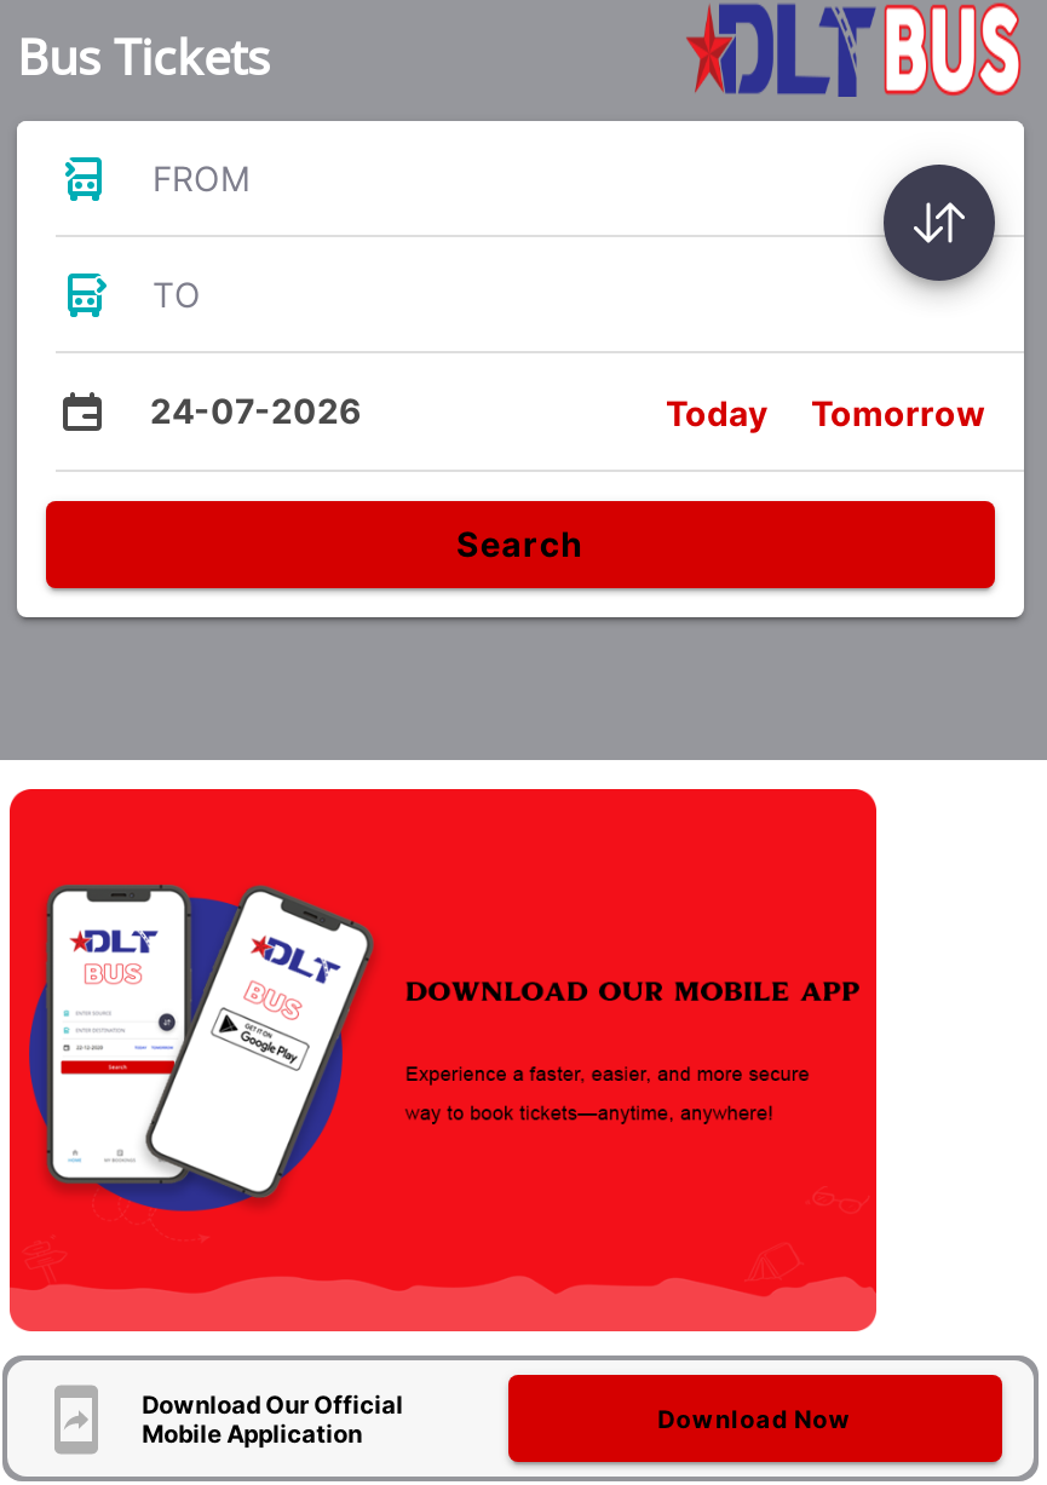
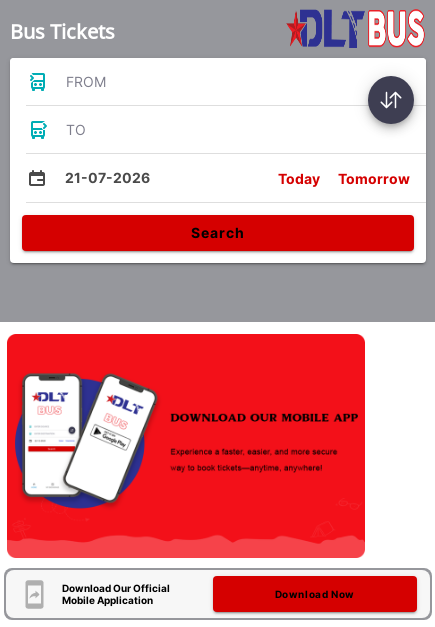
[150,390,361,431] 24-07-2026 -> [65,169,150,186] 21-07-2026

